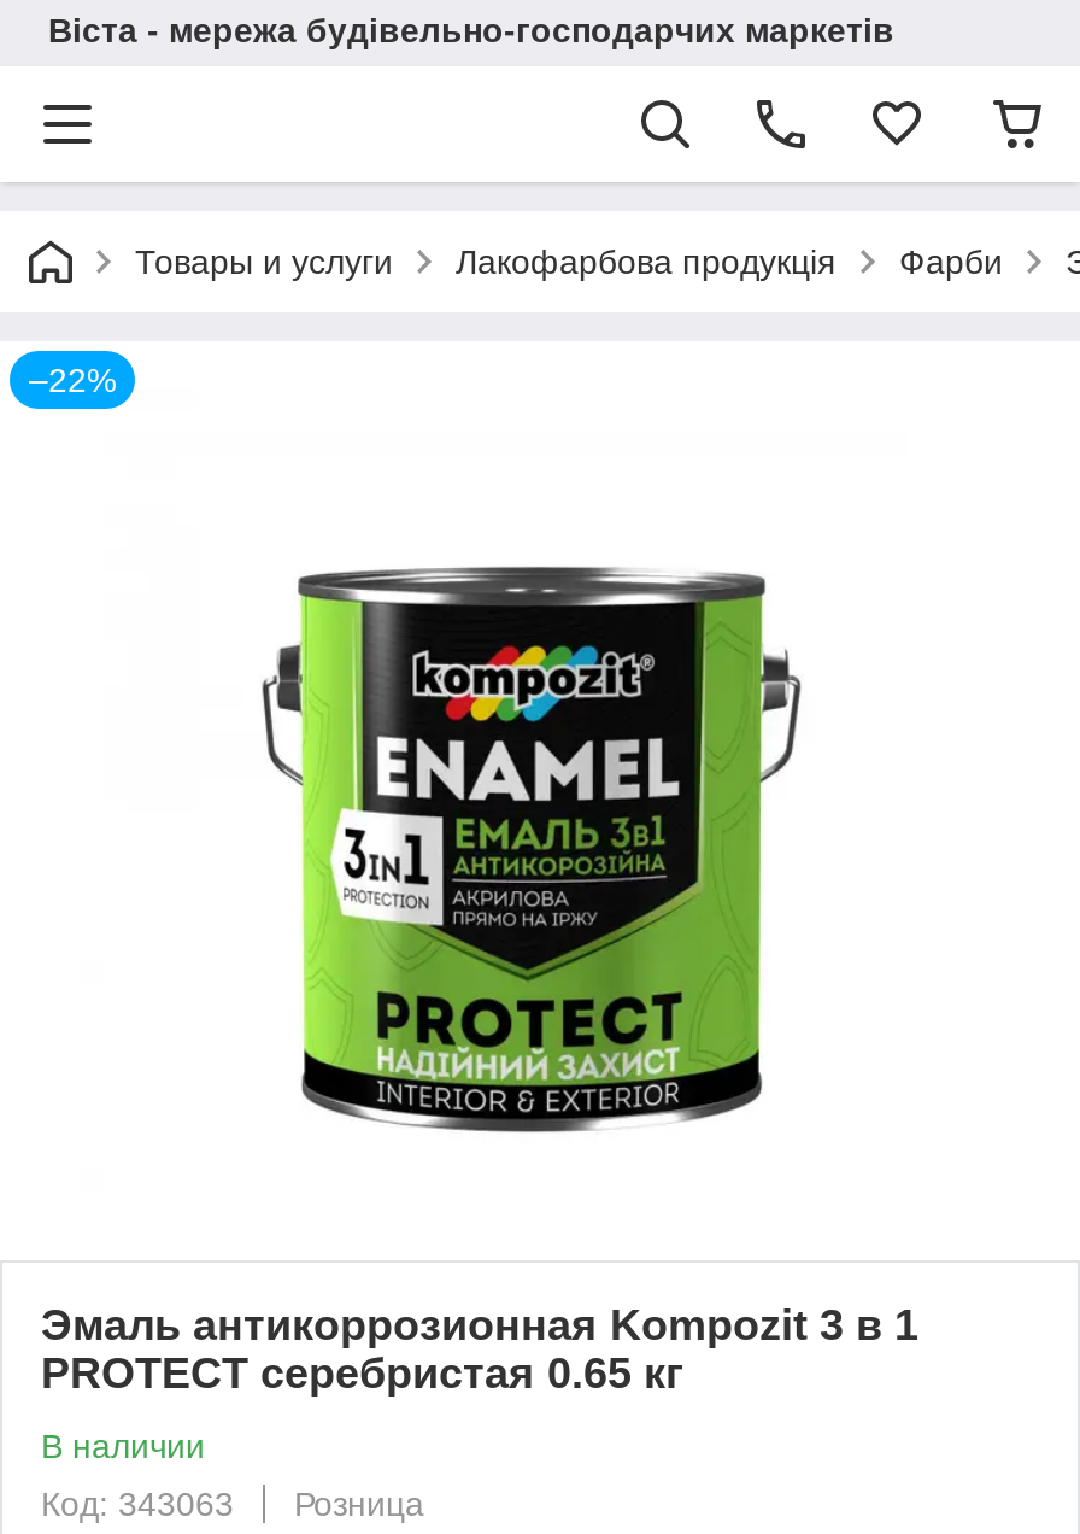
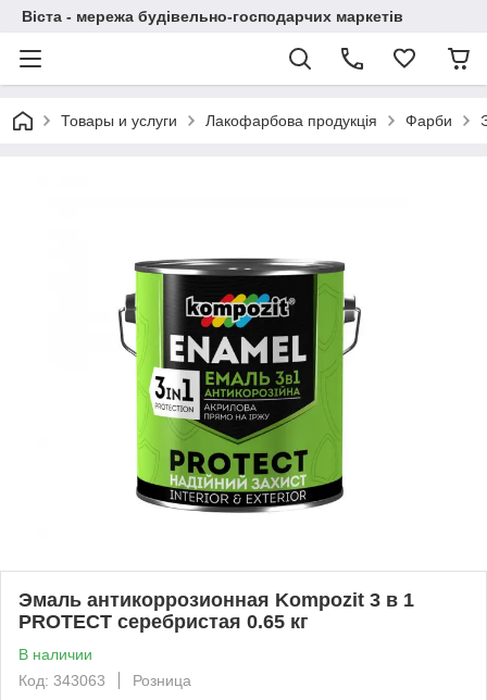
[29,361,116,399] –22% -> none

